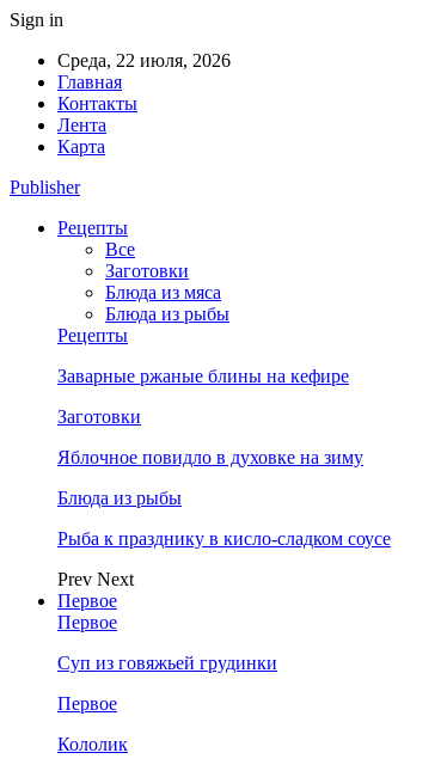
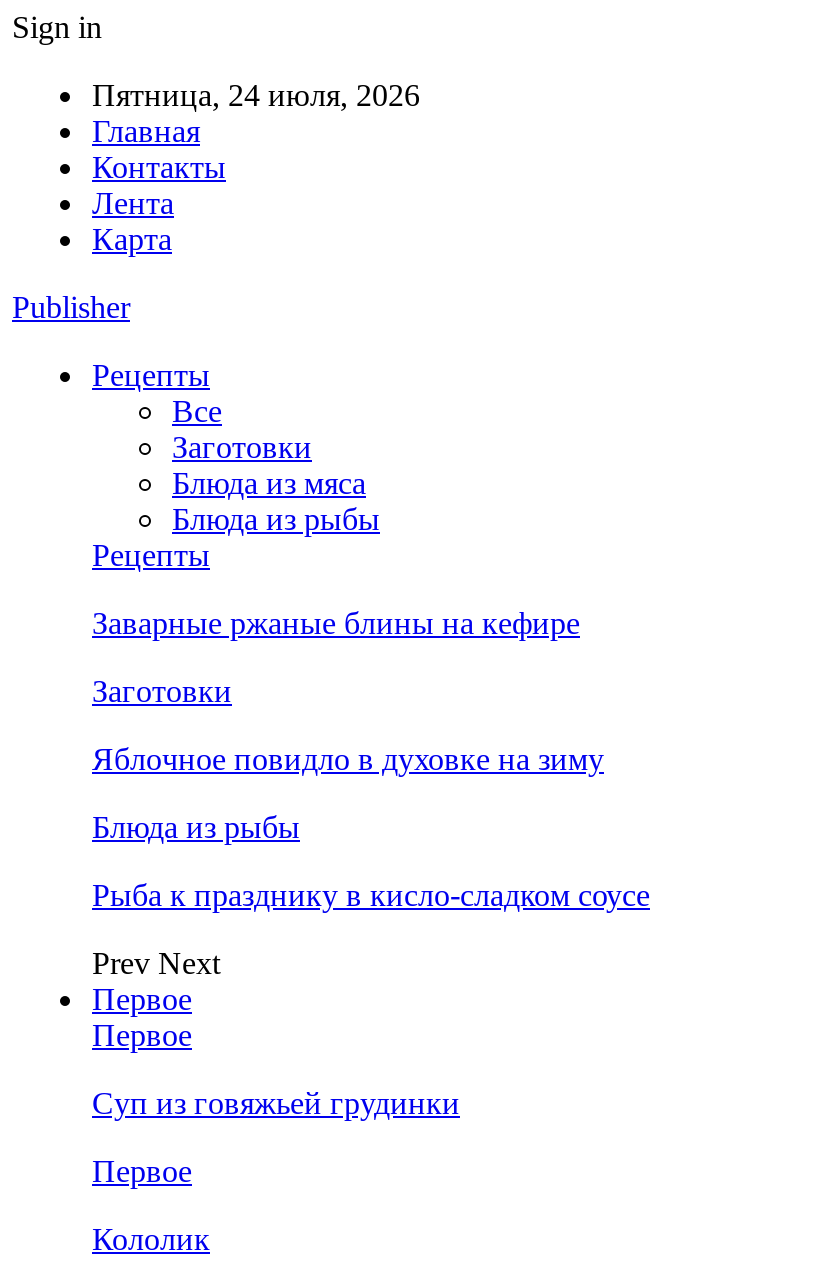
[57,50,231,71] Среда, 22 июля, 2026 -> [92,78,420,112] Пятница, 24 июля, 2026

